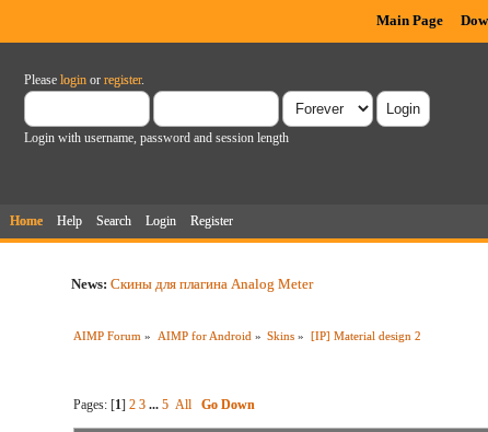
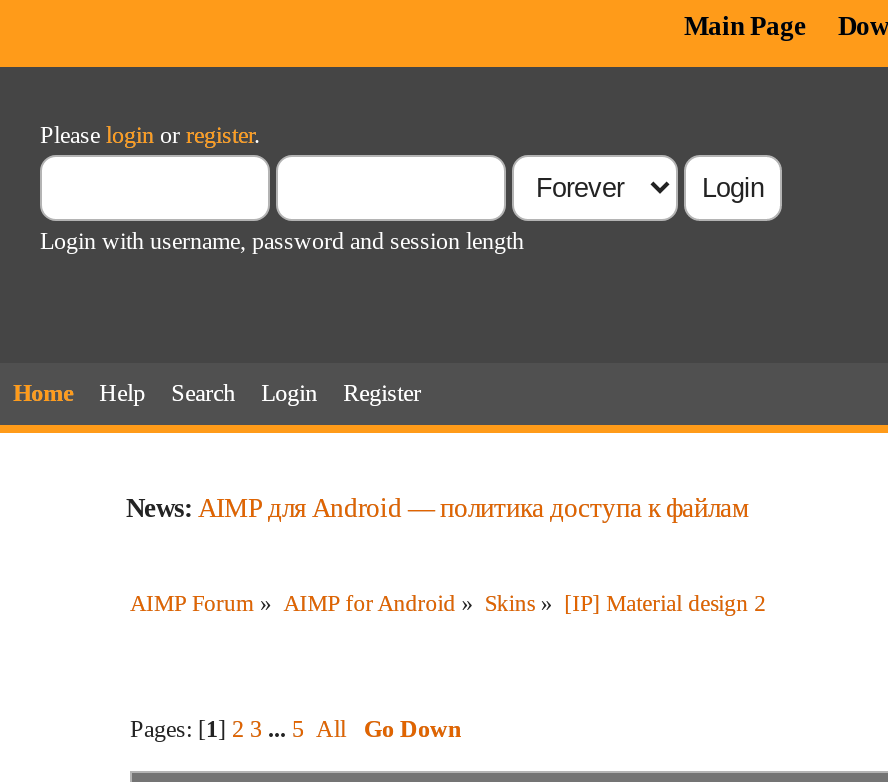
[71,276,313,292] News: Скины для плагина Analog Meter -> [126,493,748,523] News: AIMP для Android — политика доступа к файлам

